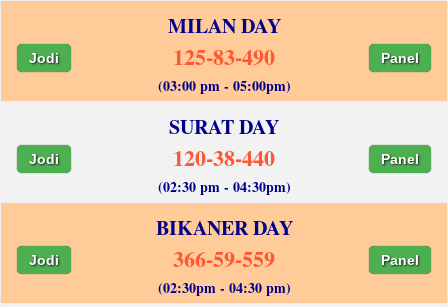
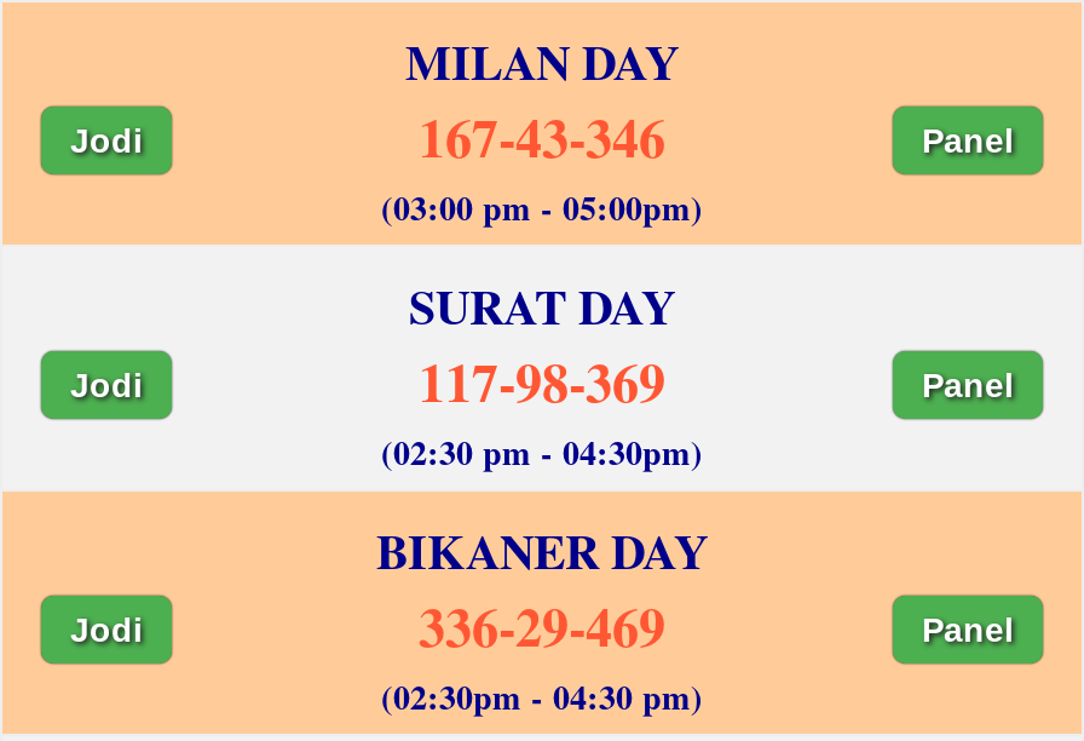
[173,40,275,73] 125-83-490 -> [419,97,665,177] 167-43-346
[173,141,275,174] 120-38-440 -> [419,341,665,421] 117-98-369
[173,242,275,275] 366-59-559 -> [419,586,665,666] 336-29-469

